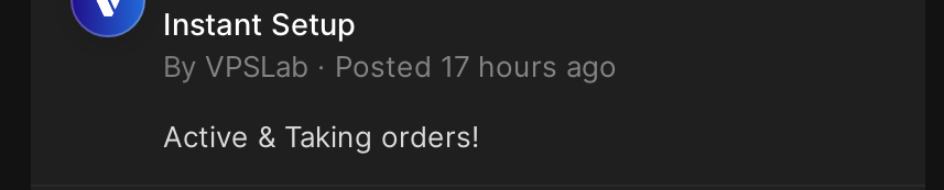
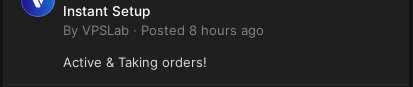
[163,47,617,83] By VPSLab · Posted 17 hours ago -> [63,22,264,38] By VPSLab · Posted 8 hours ago

